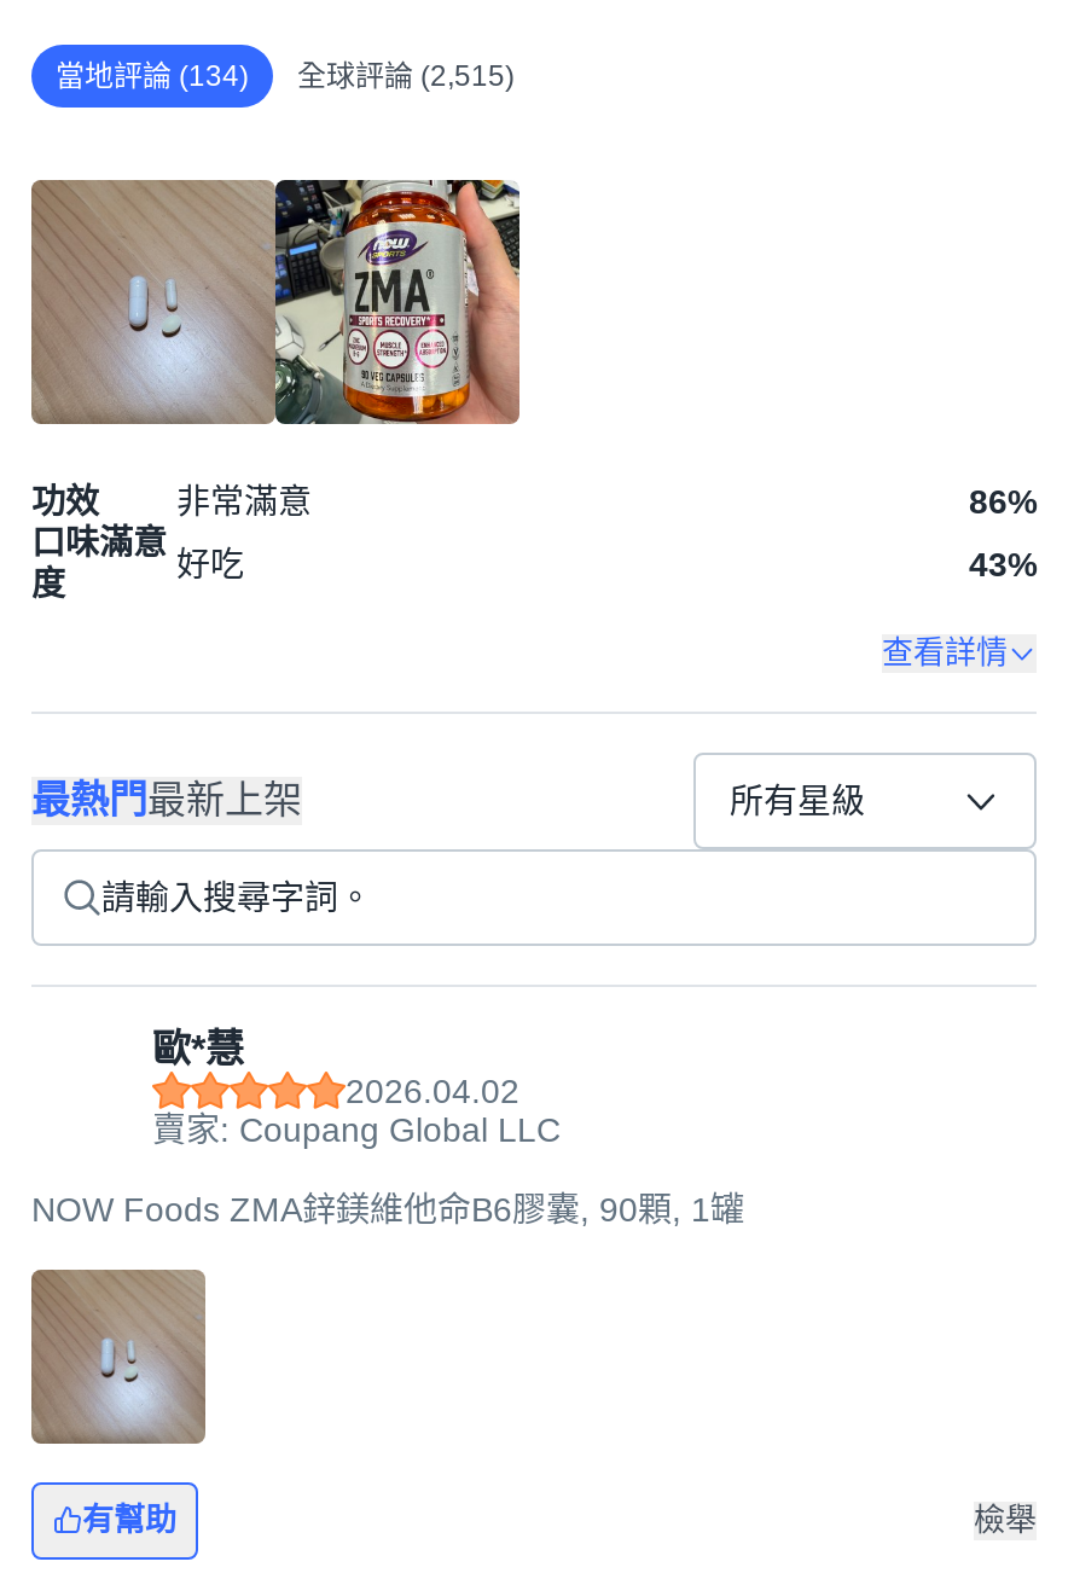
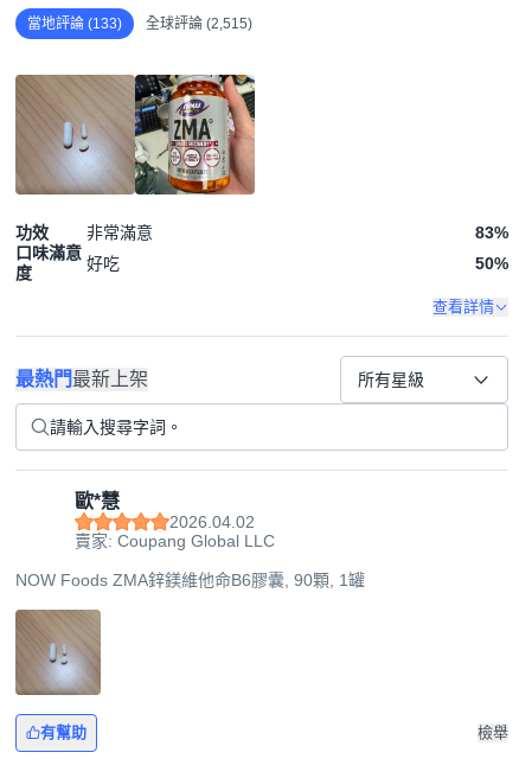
[56,58,515,92] 當地評論 (134) 全球評論 (2,515) -> [27,15,252,31] 當地評論 (133) 全球評論 (2,515)
[969,482,1037,521] 86% -> [475,223,508,242] 83%
[969,544,1037,582] 43% -> [475,253,508,272] 50%

